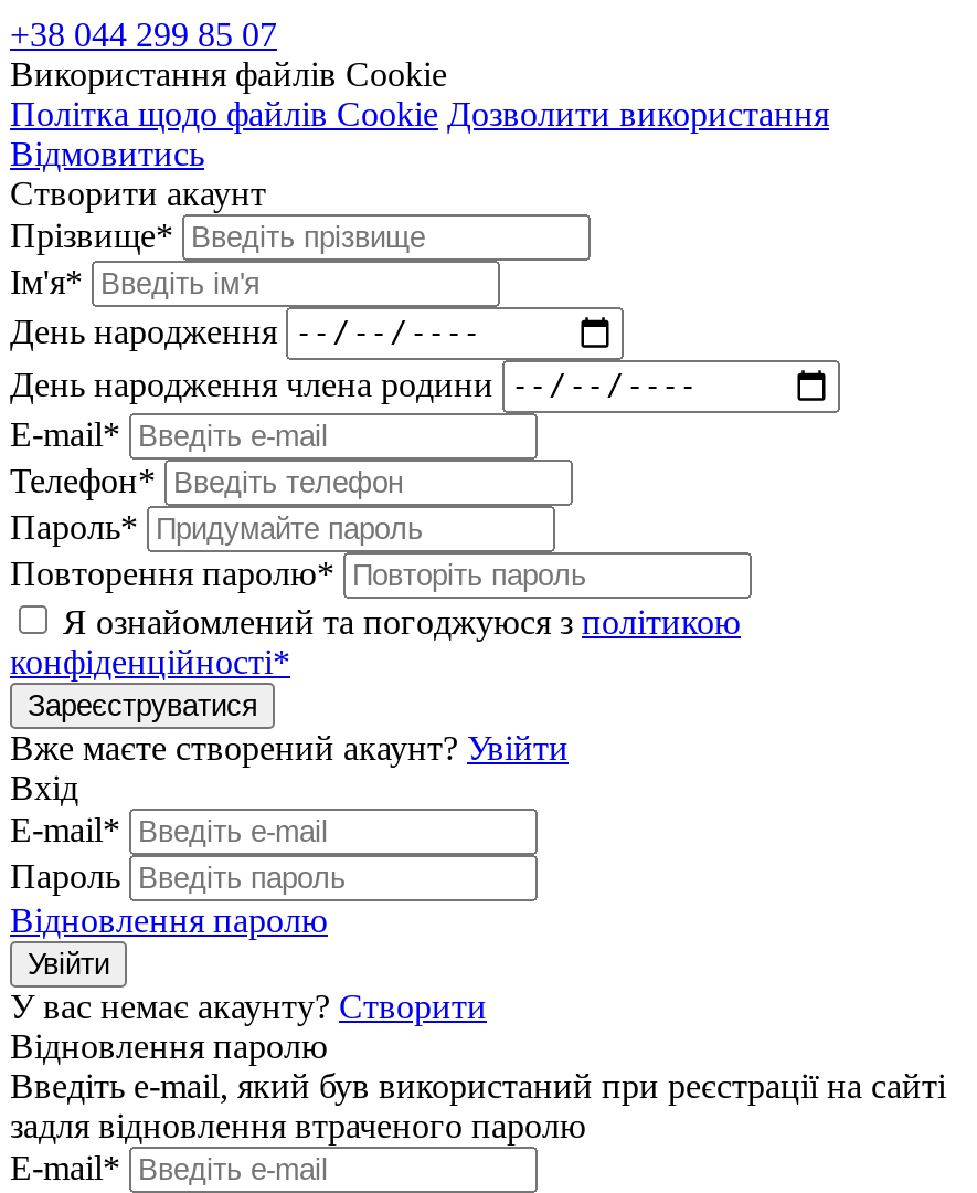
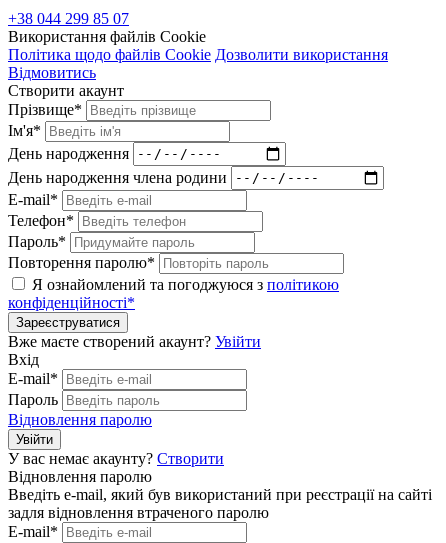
[10,94,829,132] Політка щодо файлів Cookie Дозволити використання -> [8,46,388,63] Політика щодо файлів Cookie Дозволити використання

